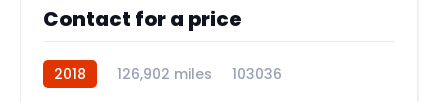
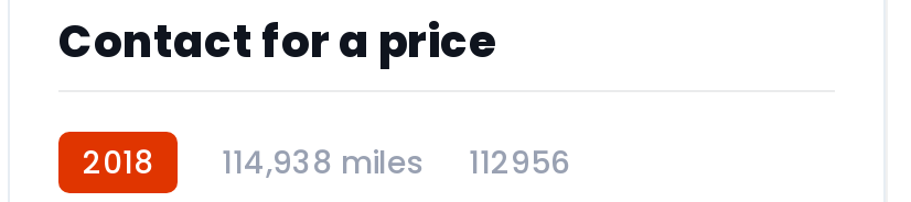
[117,64,212,84] 126,902 miles -> [222,140,425,184] 114,938 miles
[232,64,282,84] 103036 -> [469,140,570,184] 112956

